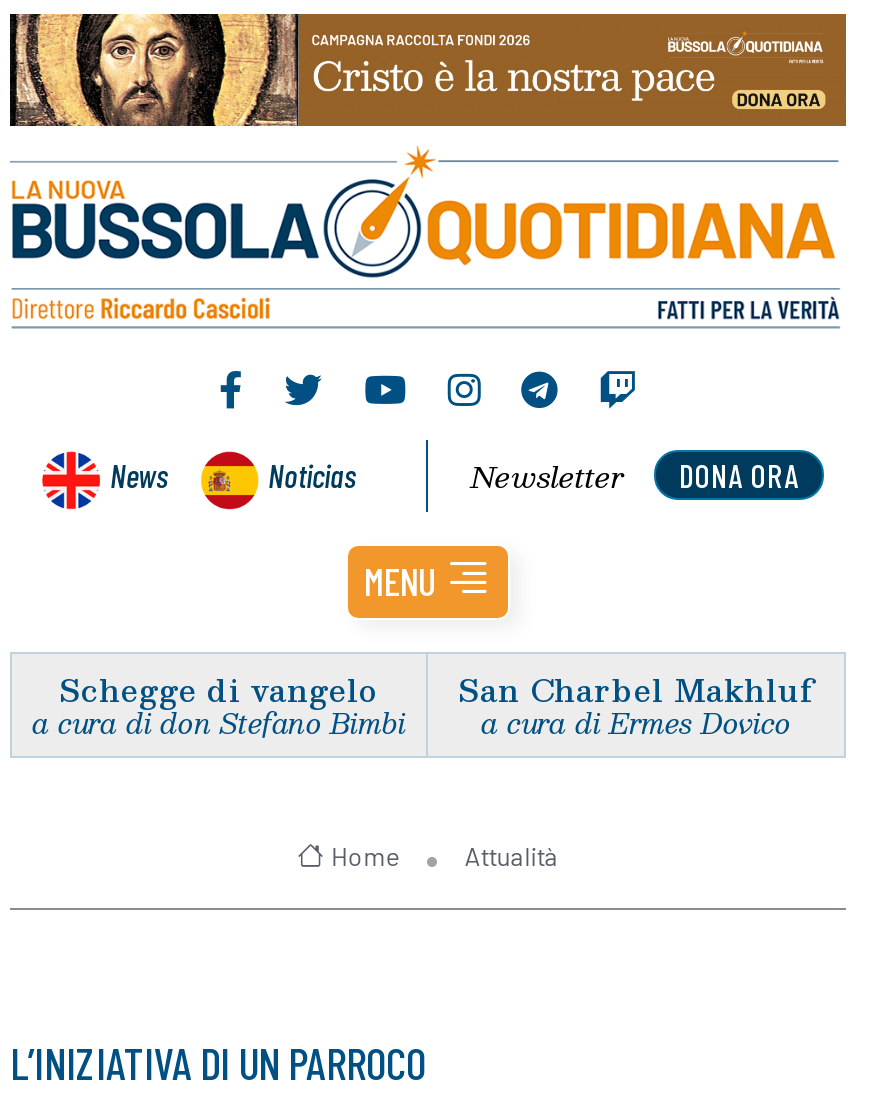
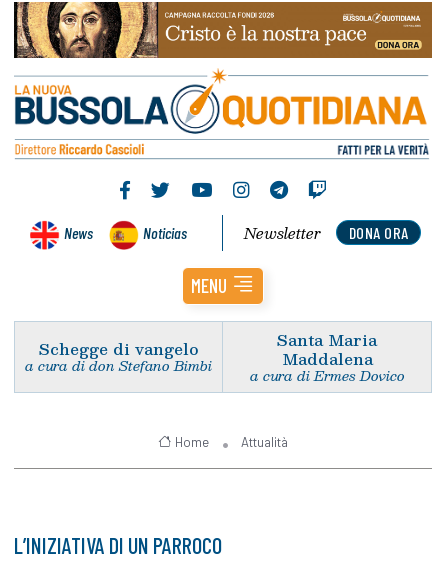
[458,663,814,713] San Charbel Makhluf -> [277,327,377,371] Santa Maria | Maddalena

